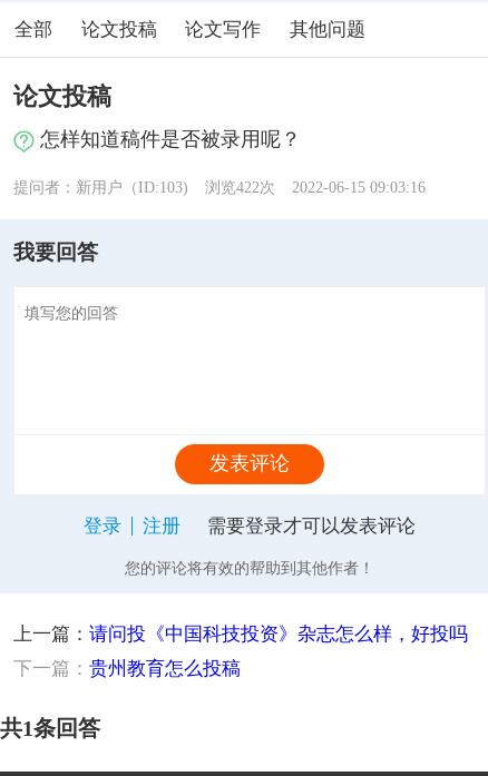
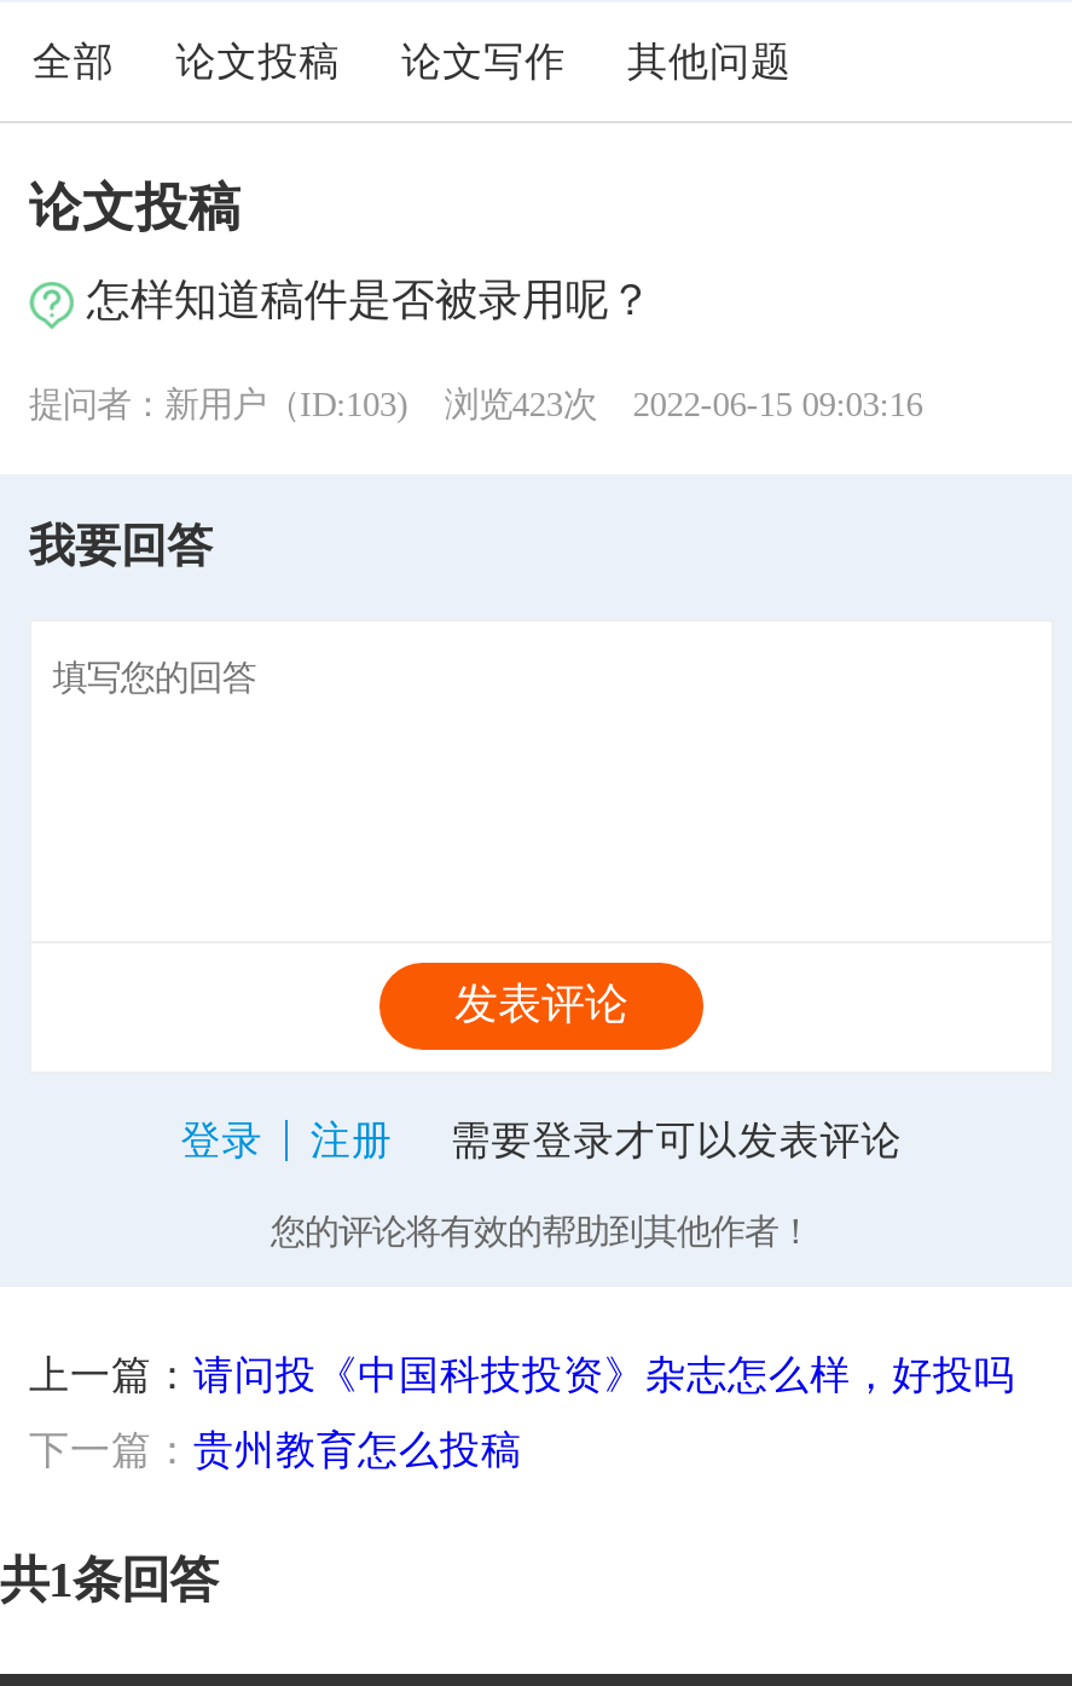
[13,178,425,196] 提问者：新用户（ID:103) 浏览422次 2022-06-15 09:03:16 -> [29,385,923,424] 提问者：新用户（ID:103) 浏览423次 2022-06-15 09:03:16

